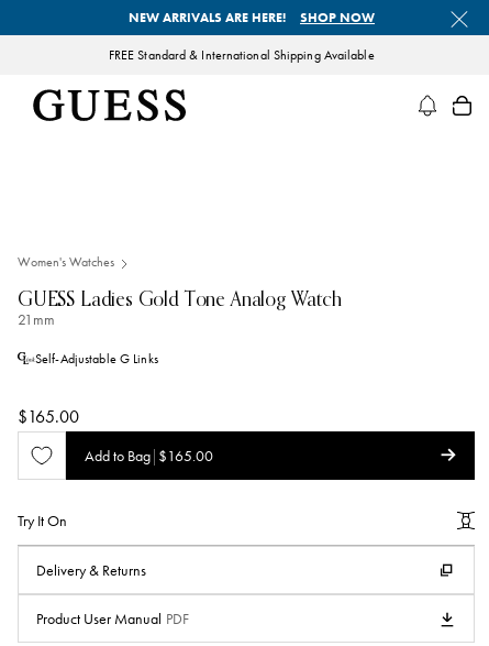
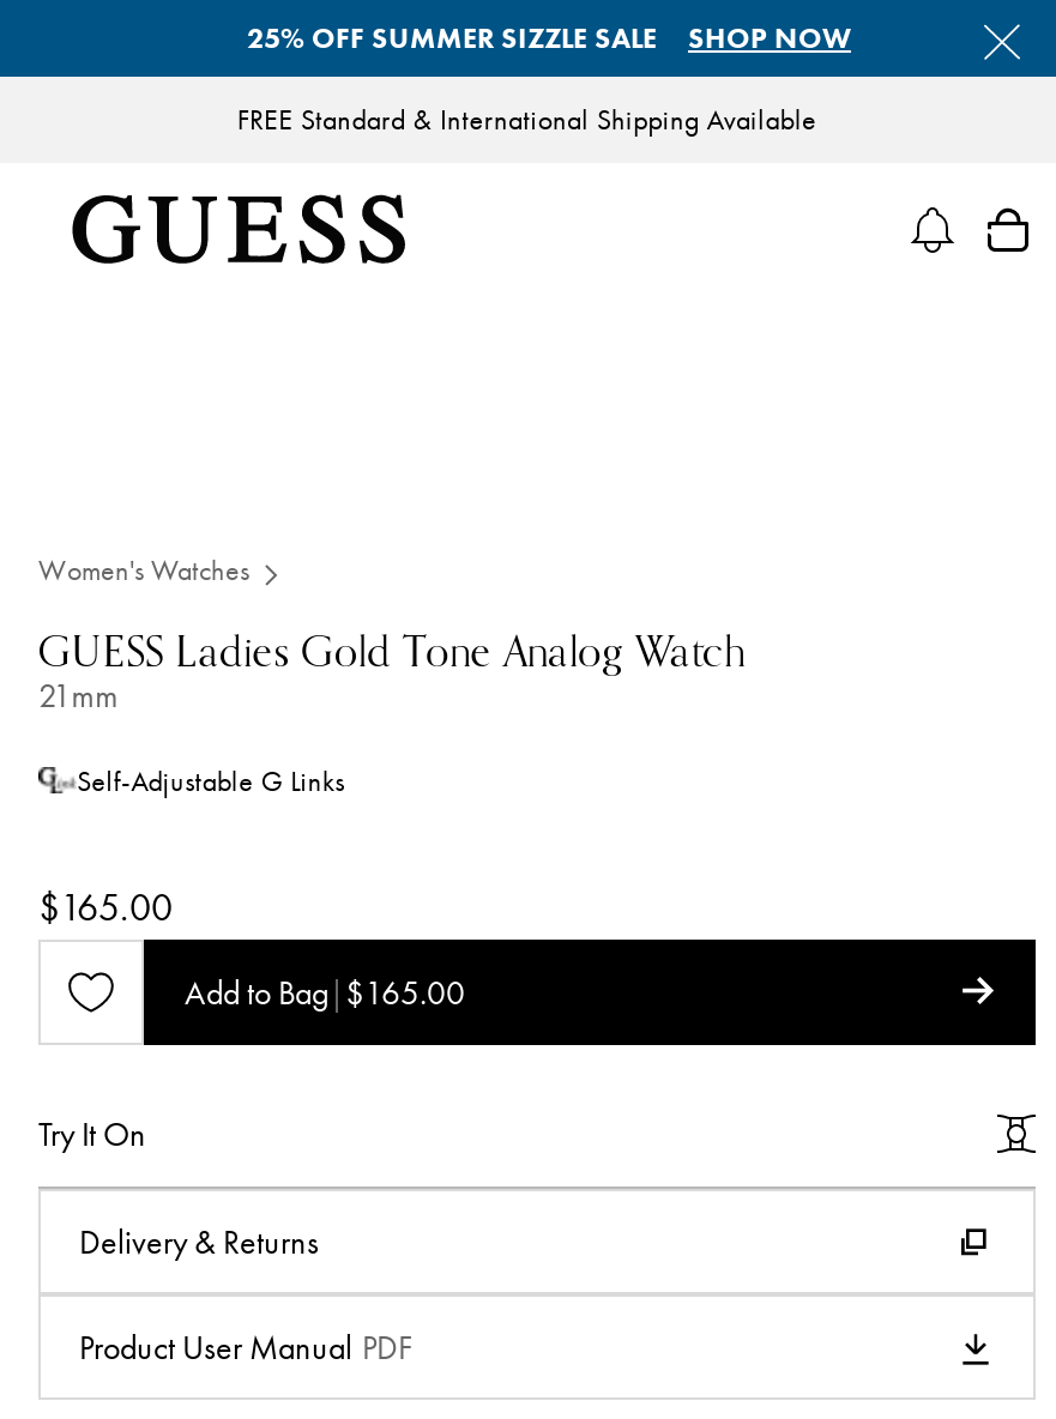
[129,9,289,26] NEW ARRIVALS ARE HERE! -> [247,19,664,58] 25% OFF SUMMER SIZZLE SALE

